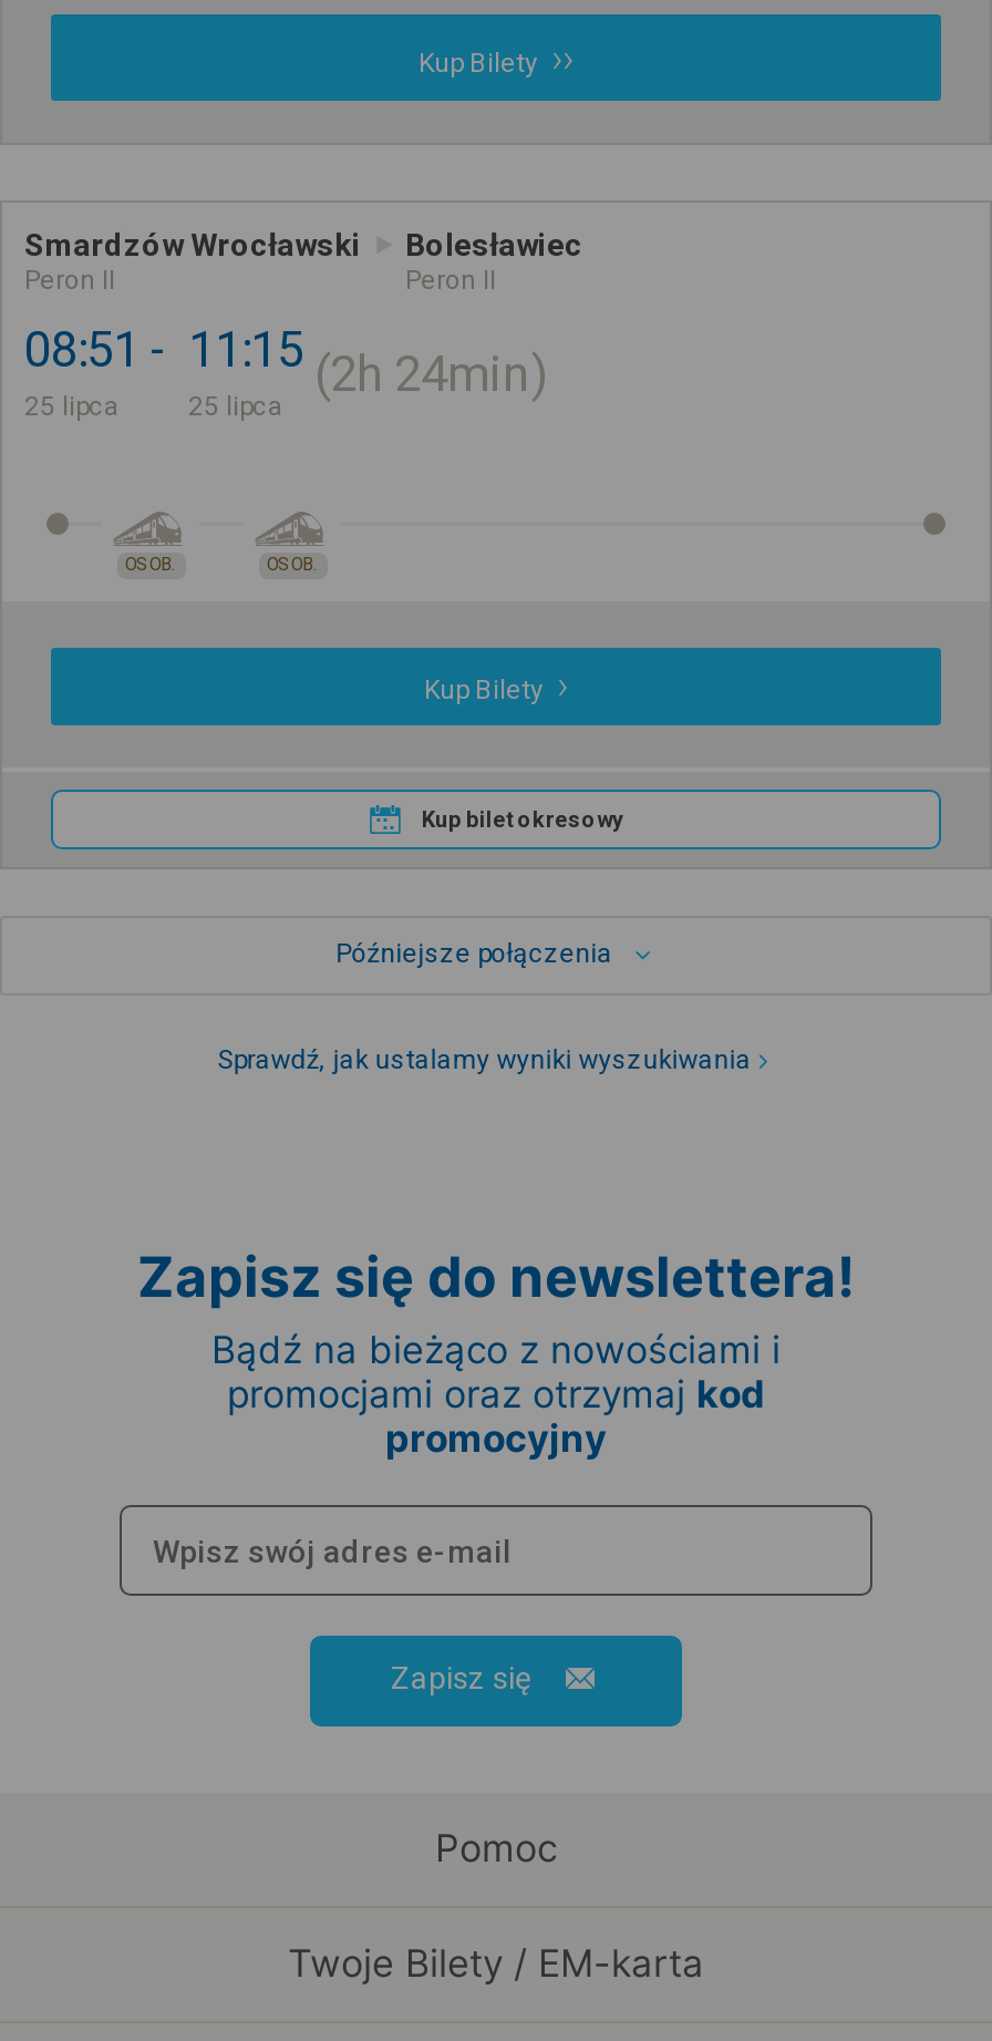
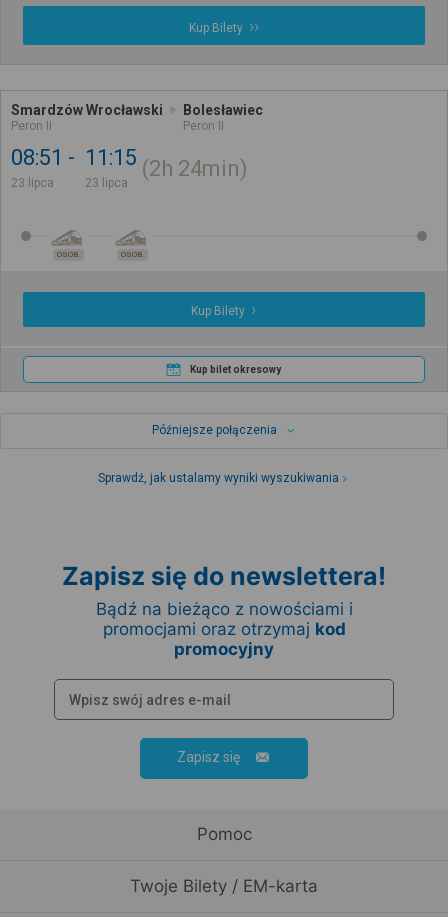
[24,390,120,421] 25 lipca -> [11,176,54,190] 23 lipca
[188,390,283,421] 25 lipca -> [85,176,128,190] 23 lipca

